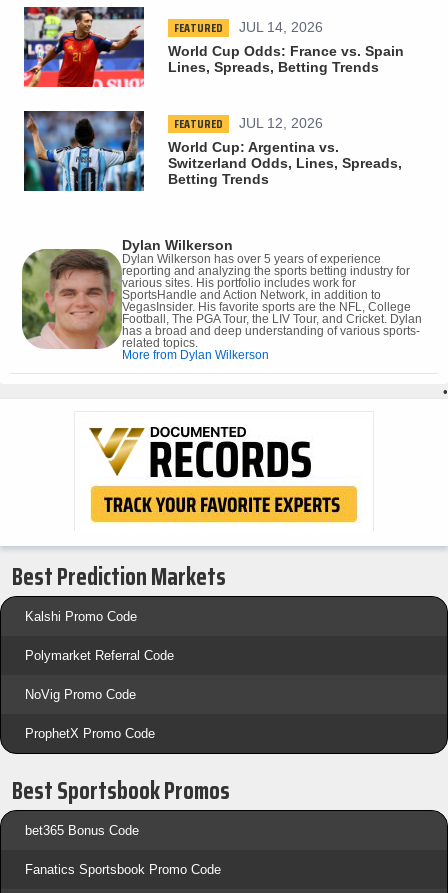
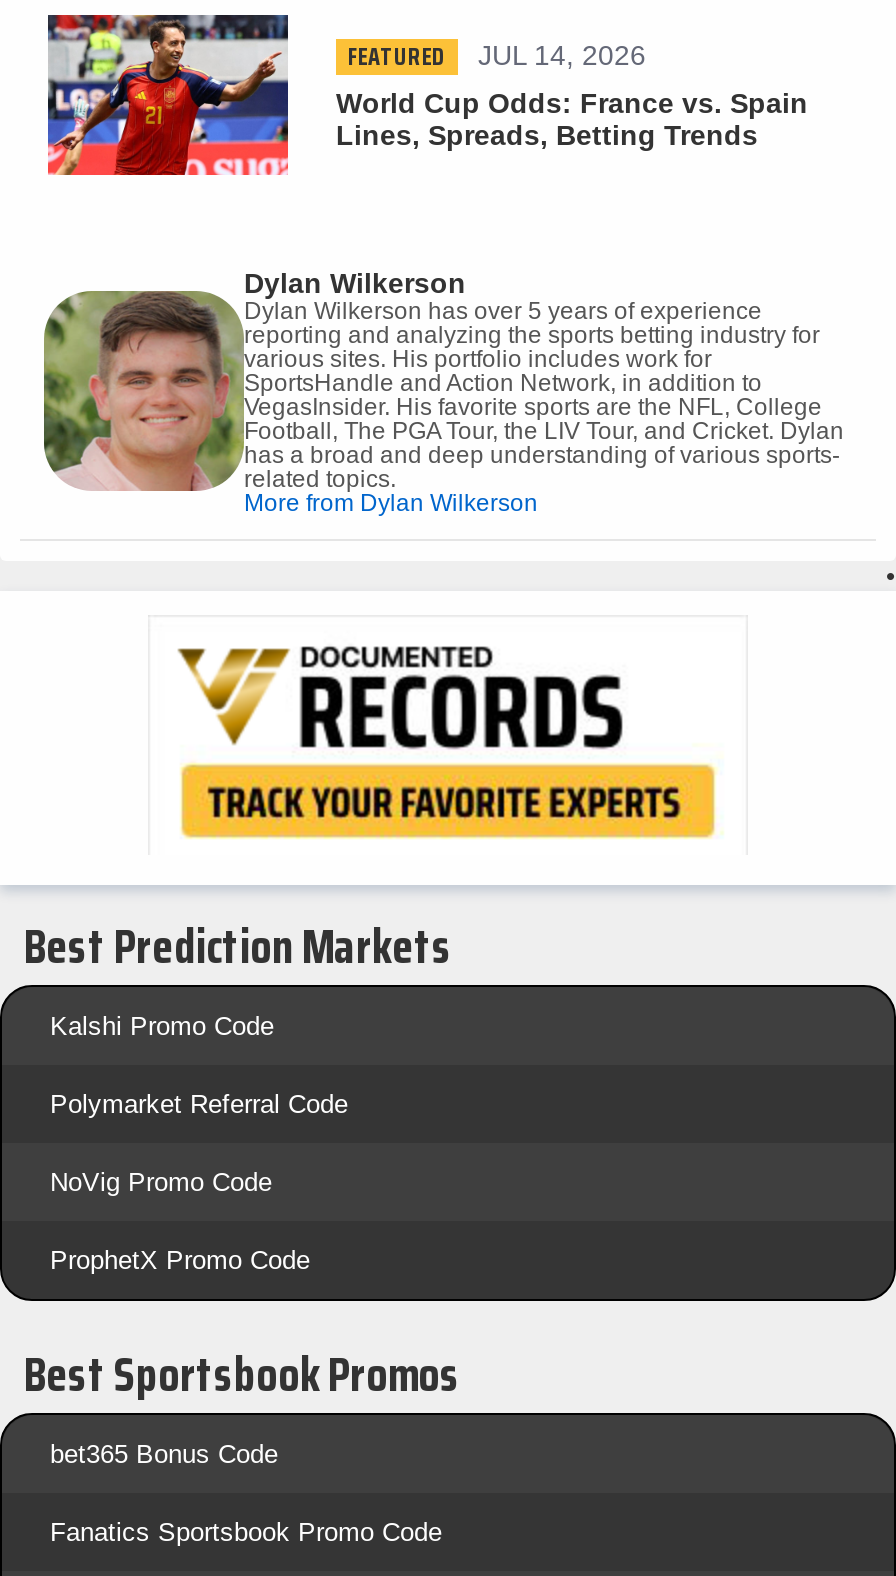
[23,110,402,192] [image] | FEATURED | JUL 12, 2026 | World Cup: Argentina vs. | Switzerland Odds, Lines, Spreads, | Betting Trends -> none

